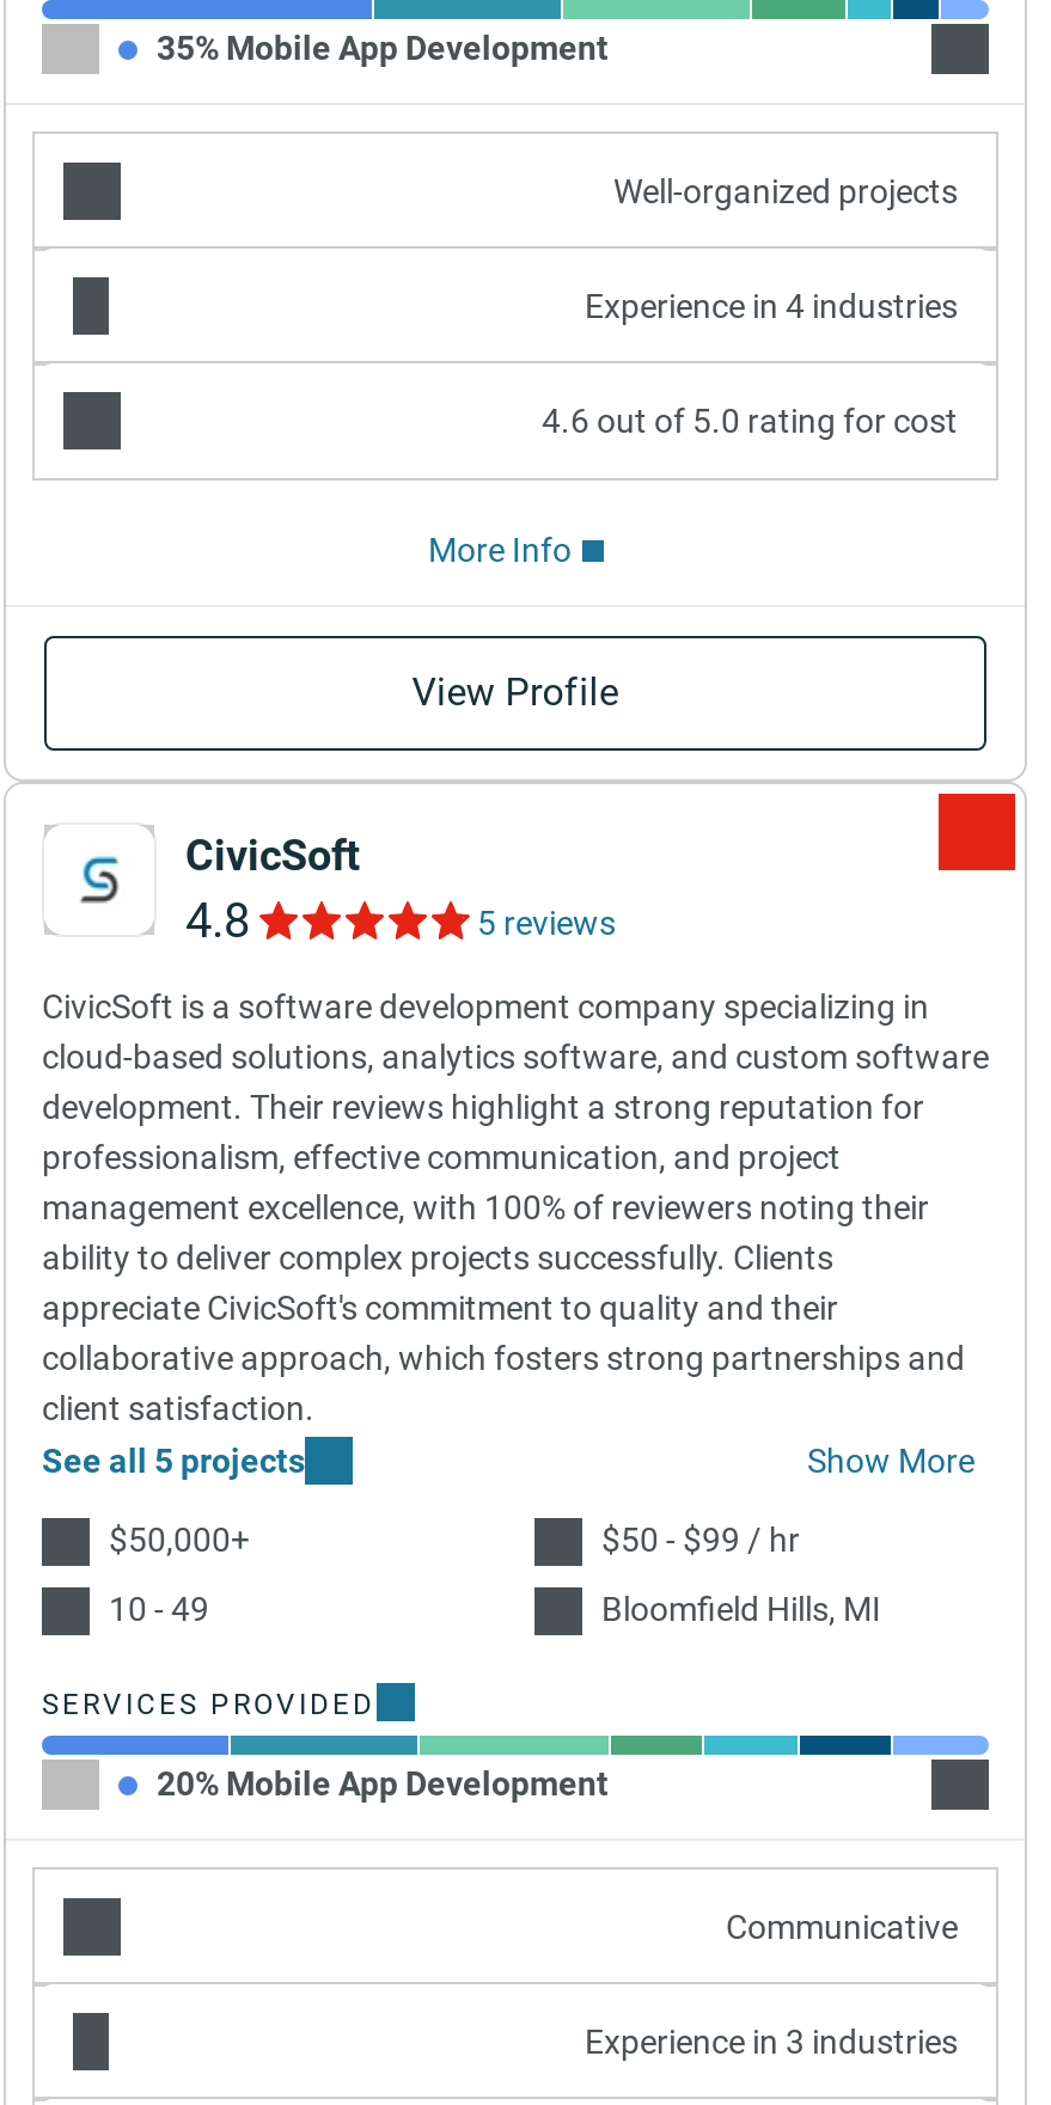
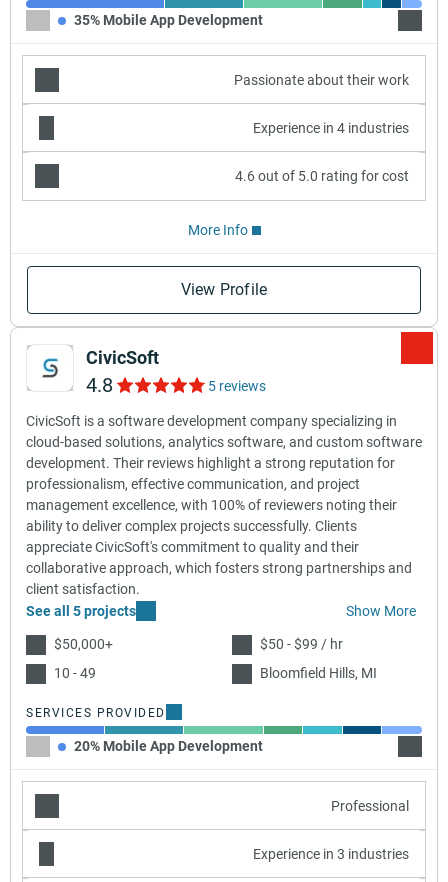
[613,171,958,209] Well-organized projects -> [234,71,409,87] Passionate about their work
[726,1907,958,1945] Communicative -> [331,797,409,813] Professional

